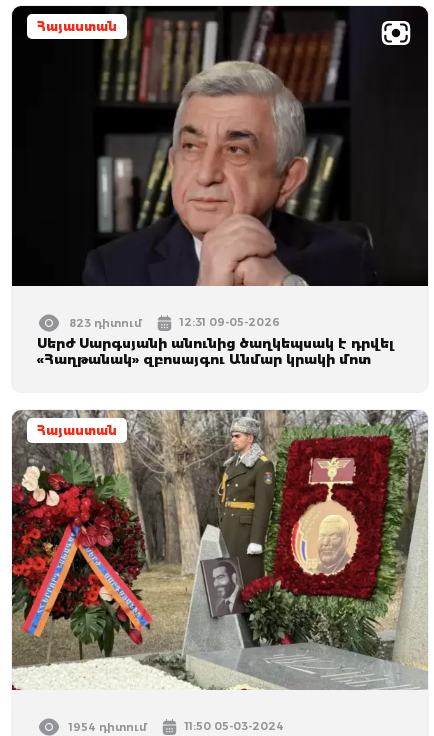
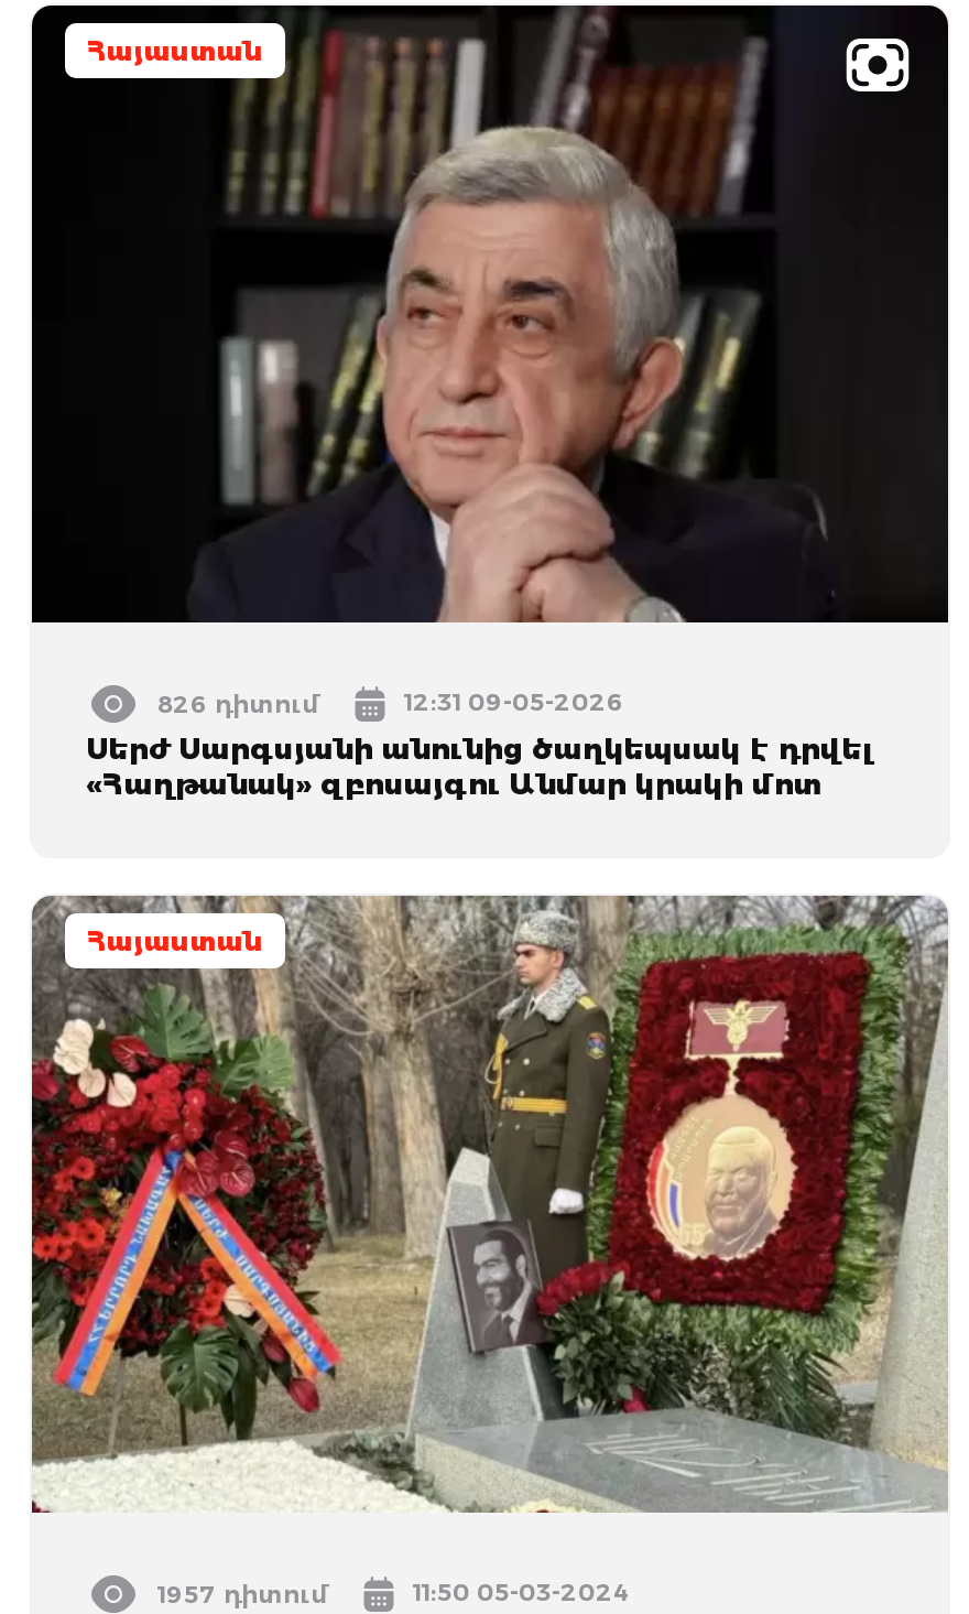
[69,316,142,330] 823 դիտում -> [157,688,320,719] 826 դիտում
[69,720,147,734] 1954 դիտում -> [157,1578,329,1609] 1957 դիտում

